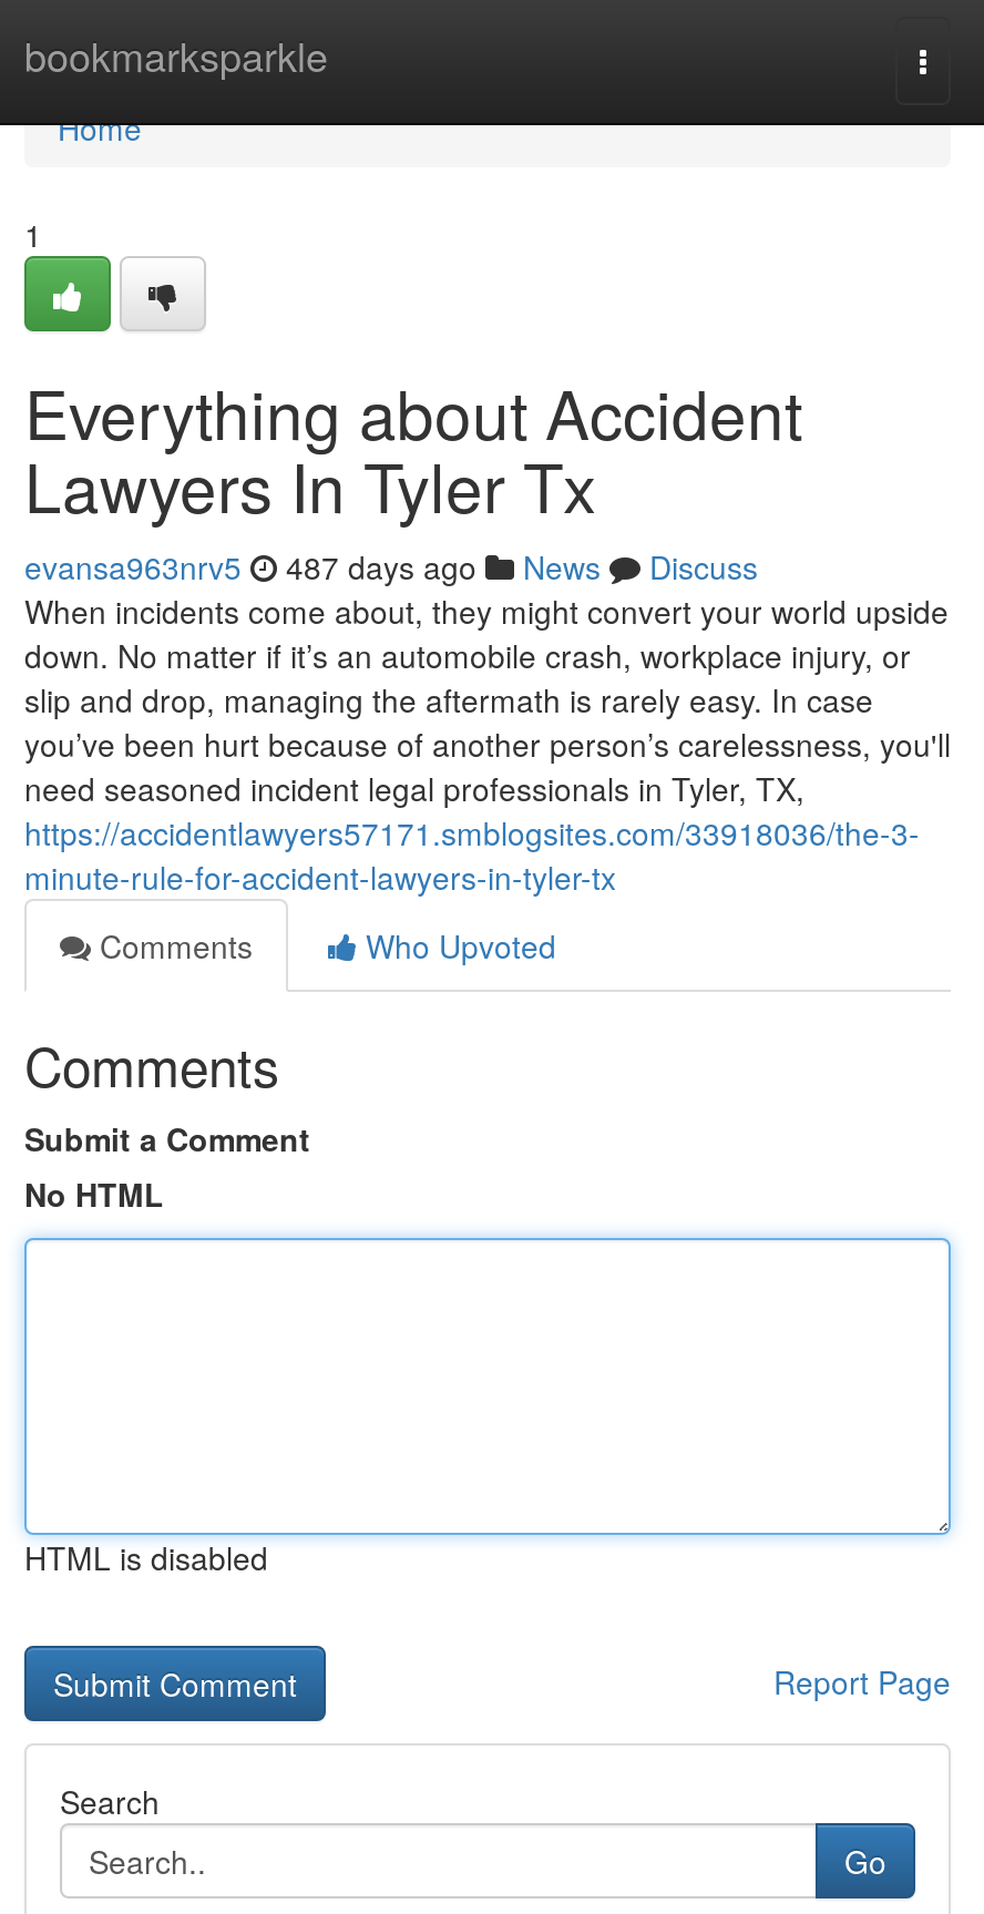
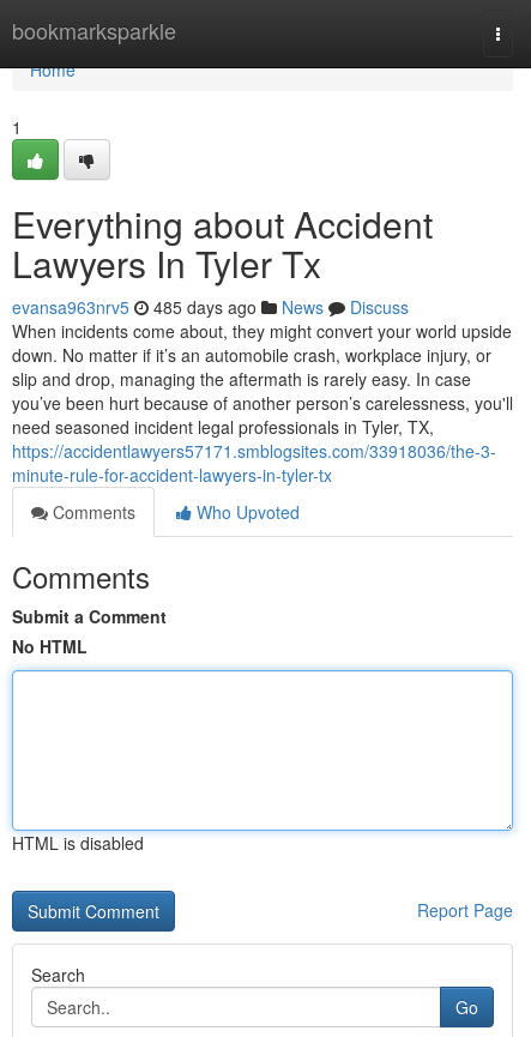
[24,544,758,588] evansa963nrv5 487 days ago News Discuss -> [12,295,409,319] evansa963nrv5 485 days ago News Discuss

